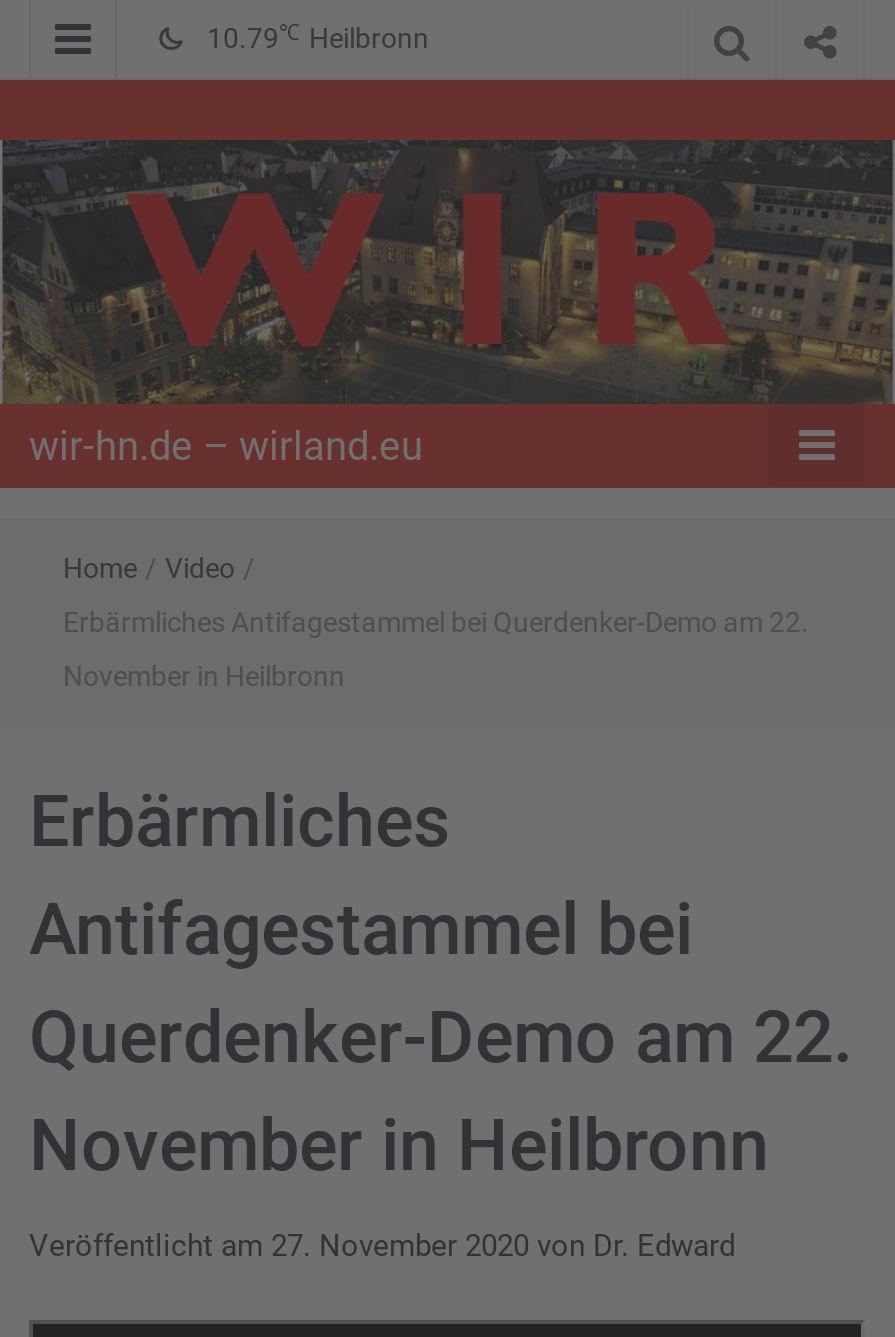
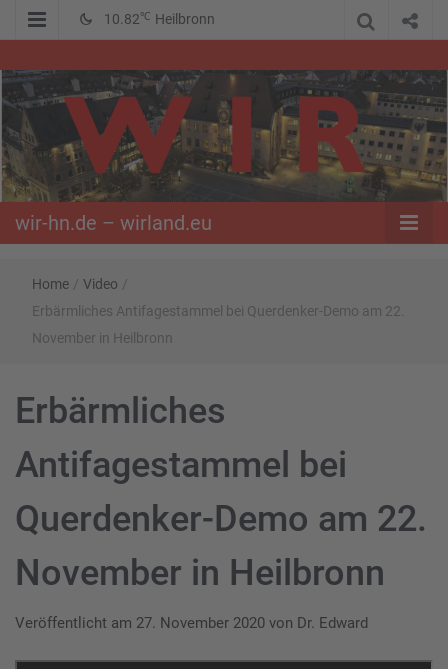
[207,20,429,54] 10.79℃ Heilbronn -> [104,10,215,27] 10.82℃ Heilbronn

